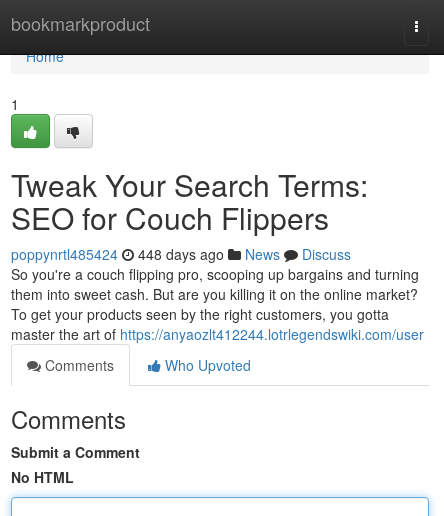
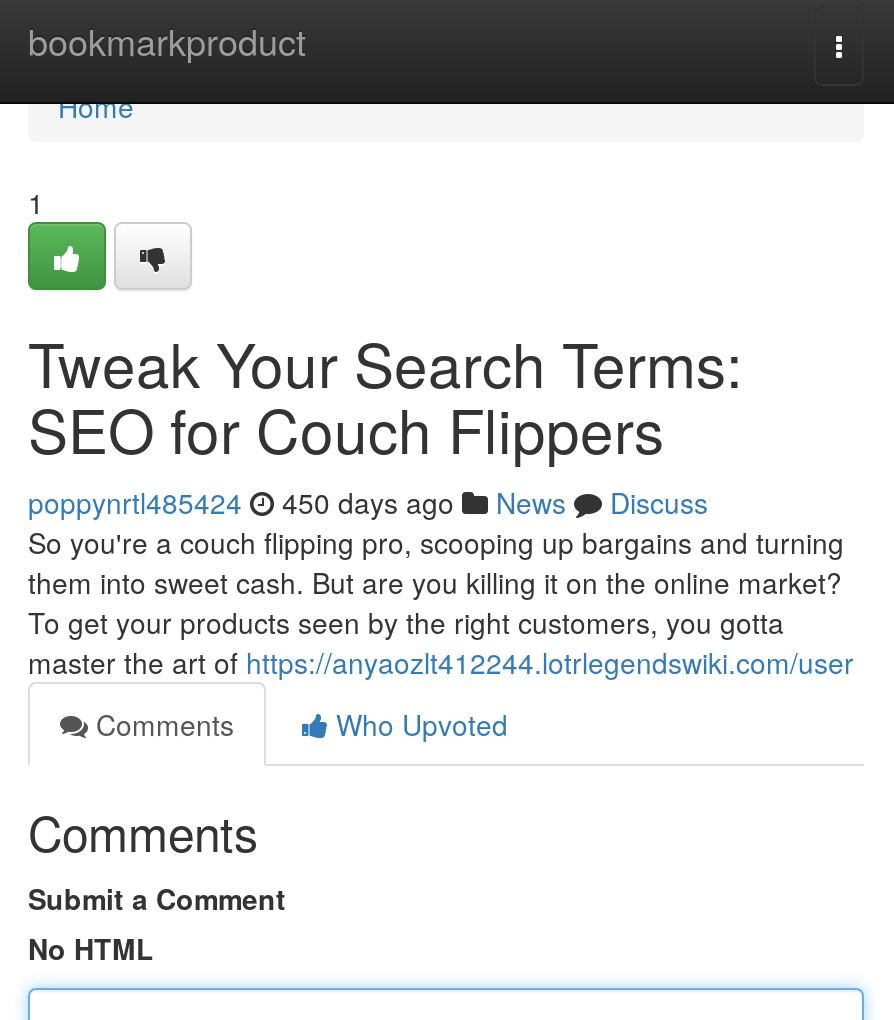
[11,244,351,264] poppynrtl485424 448 days ago News Discuss -> [28,482,708,522] poppynrtl485424 450 days ago News Discuss

